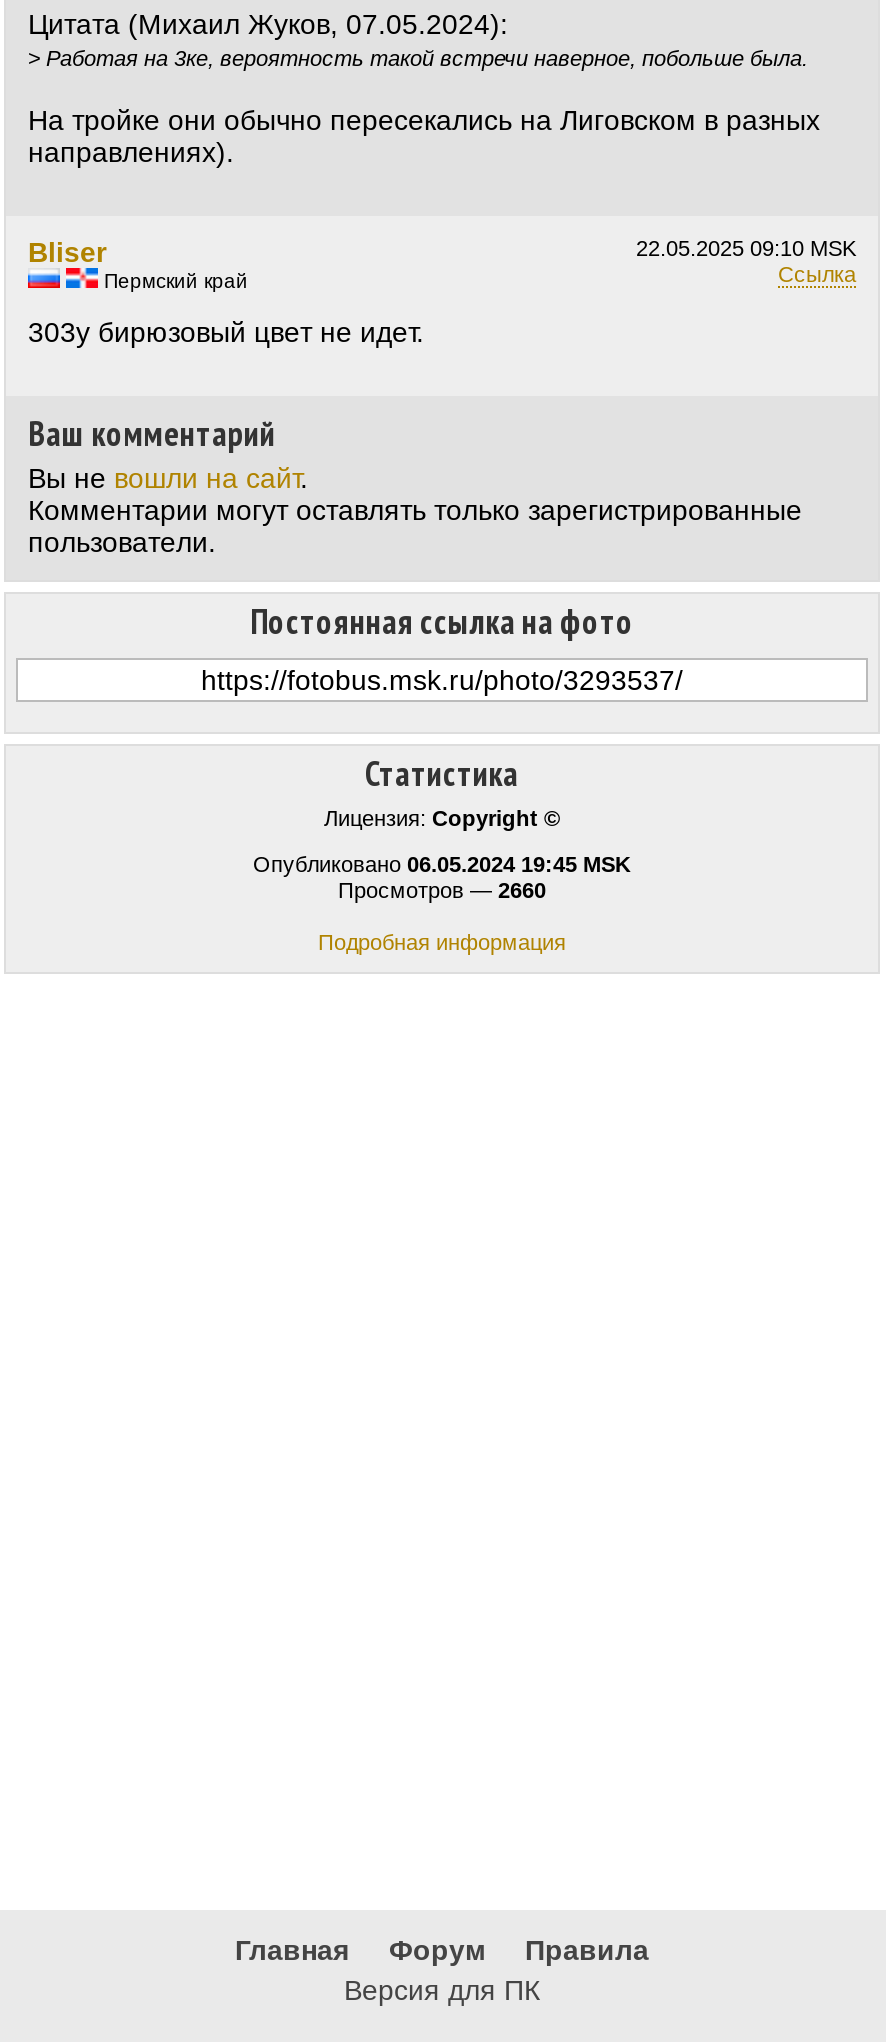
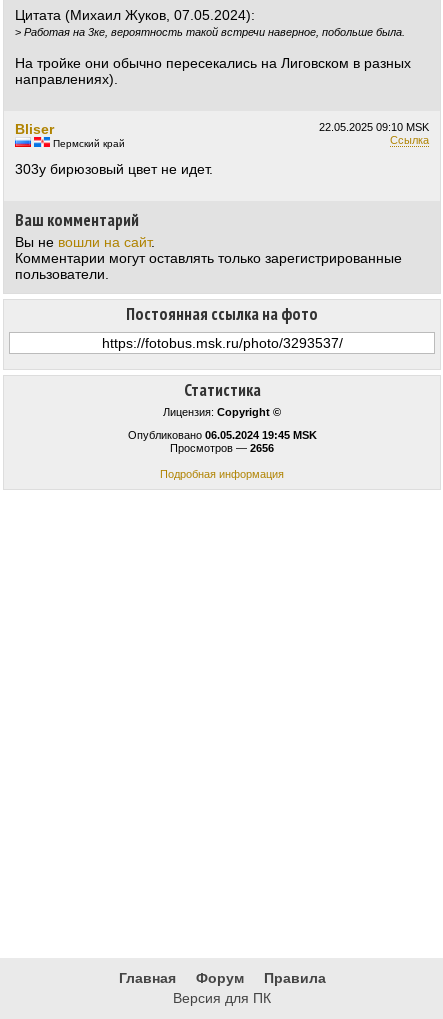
[338,879,546,903] Просмотров — 2660 -> [170,442,274,454] Просмотров — 2656

